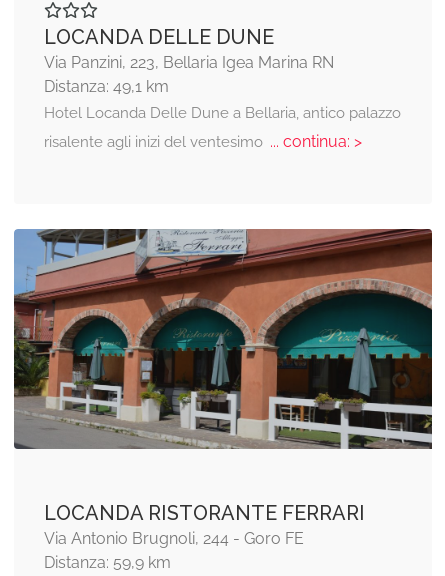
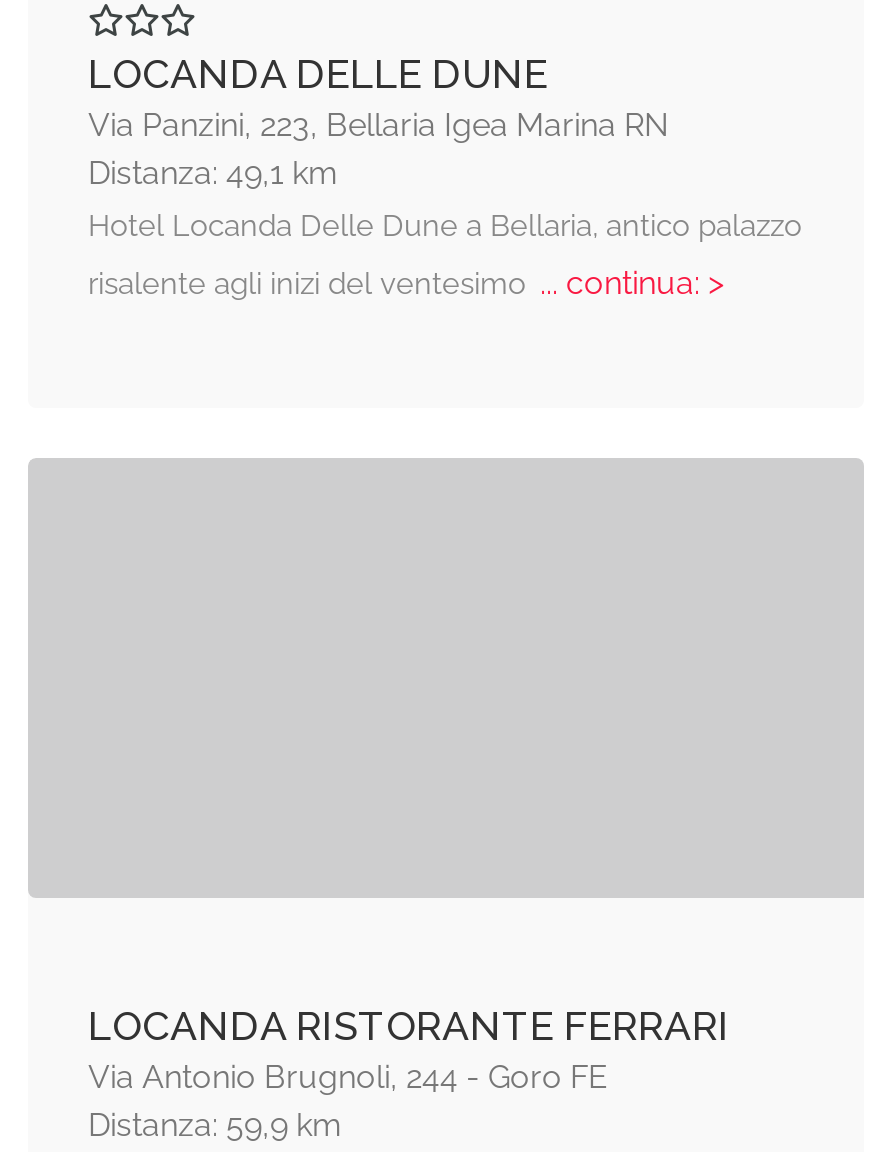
[13,228,433,450] [image] -> none

